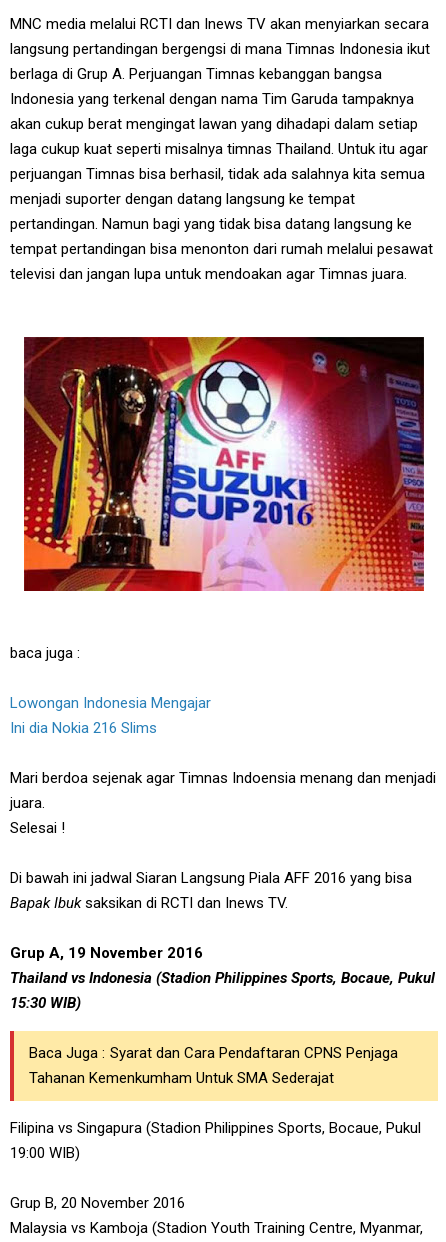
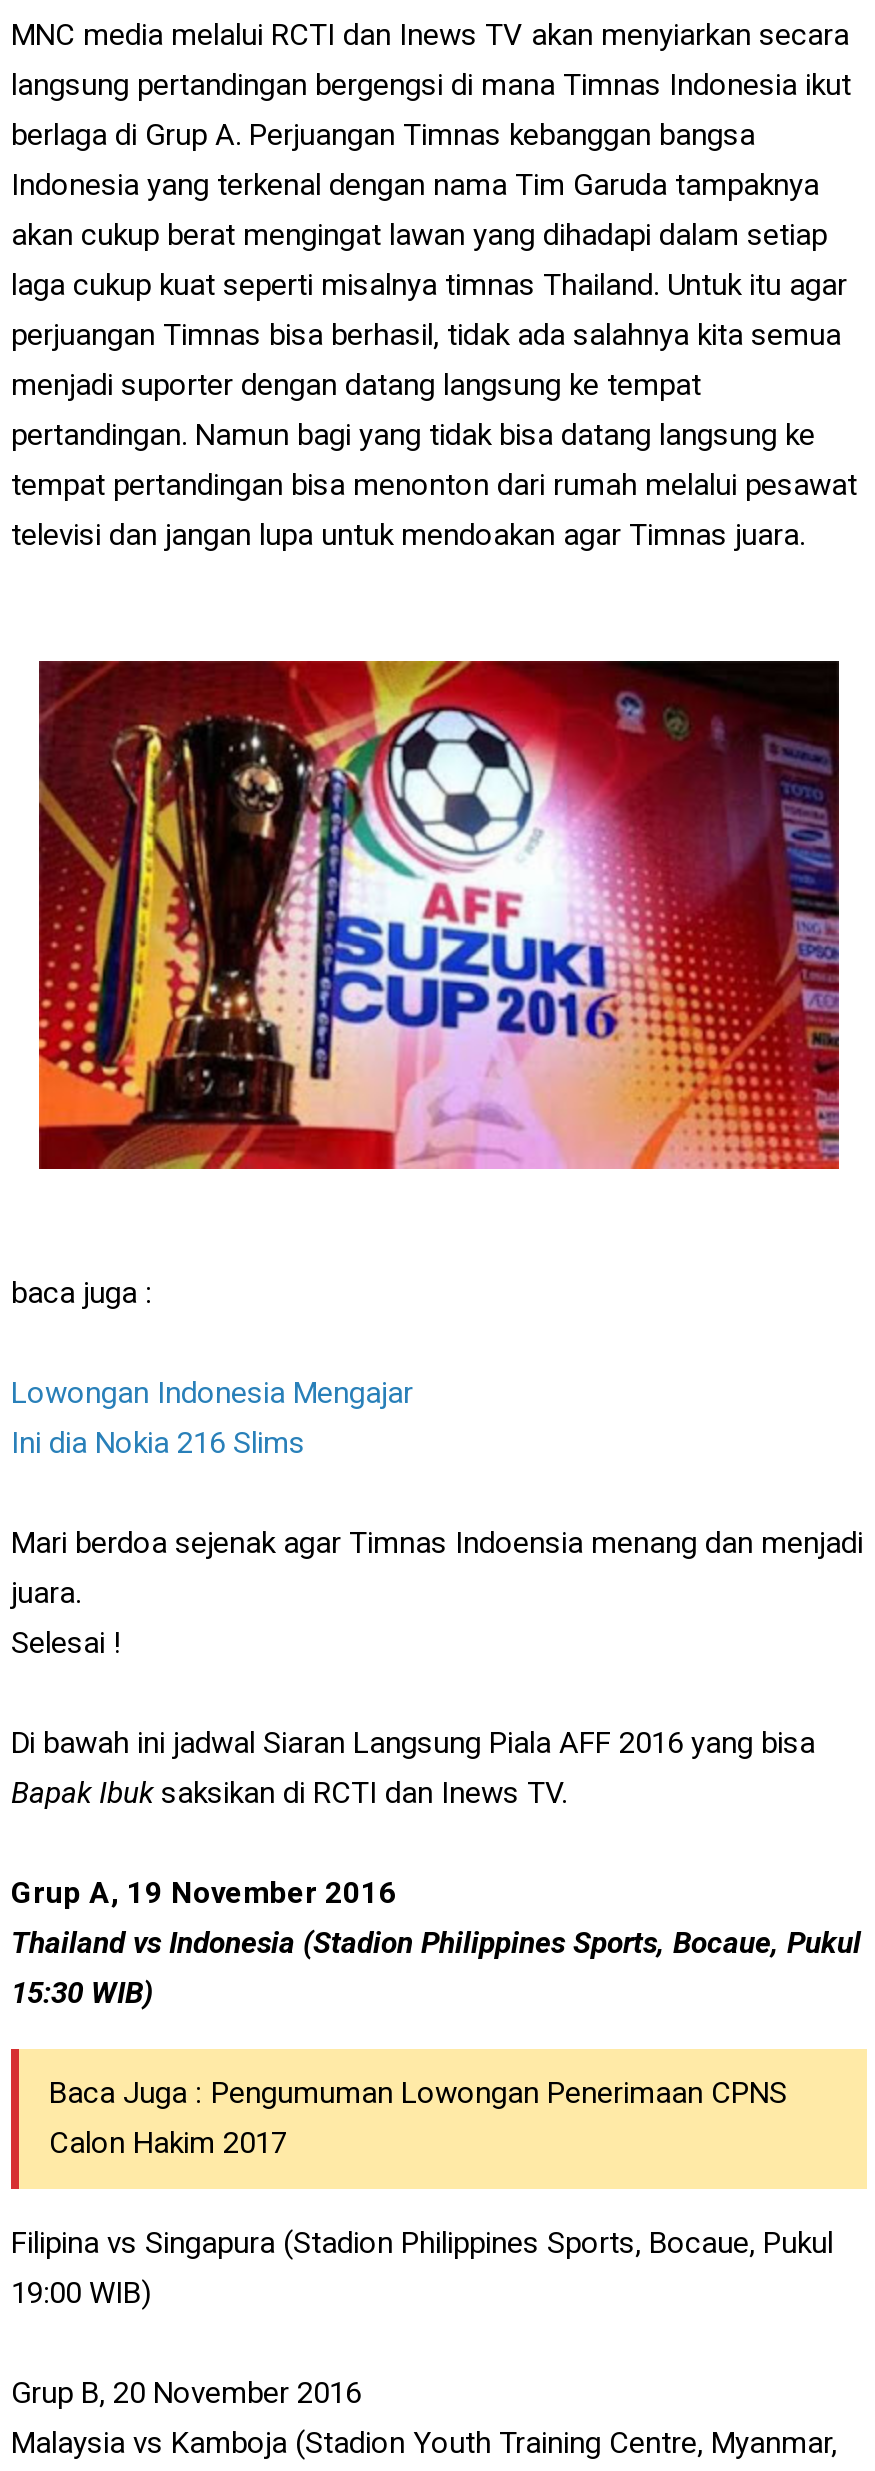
[29,1044,398,1087] Baca Juga : Syarat dan Cara Pendaftaran CPNS Penjaga | Tahanan Kemenkumham Untuk SMA Sederajat -> [49,2075,787,2161] Baca Juga : Pengumuman Lowongan Penerimaan CPNS | Calon Hakim 2017

